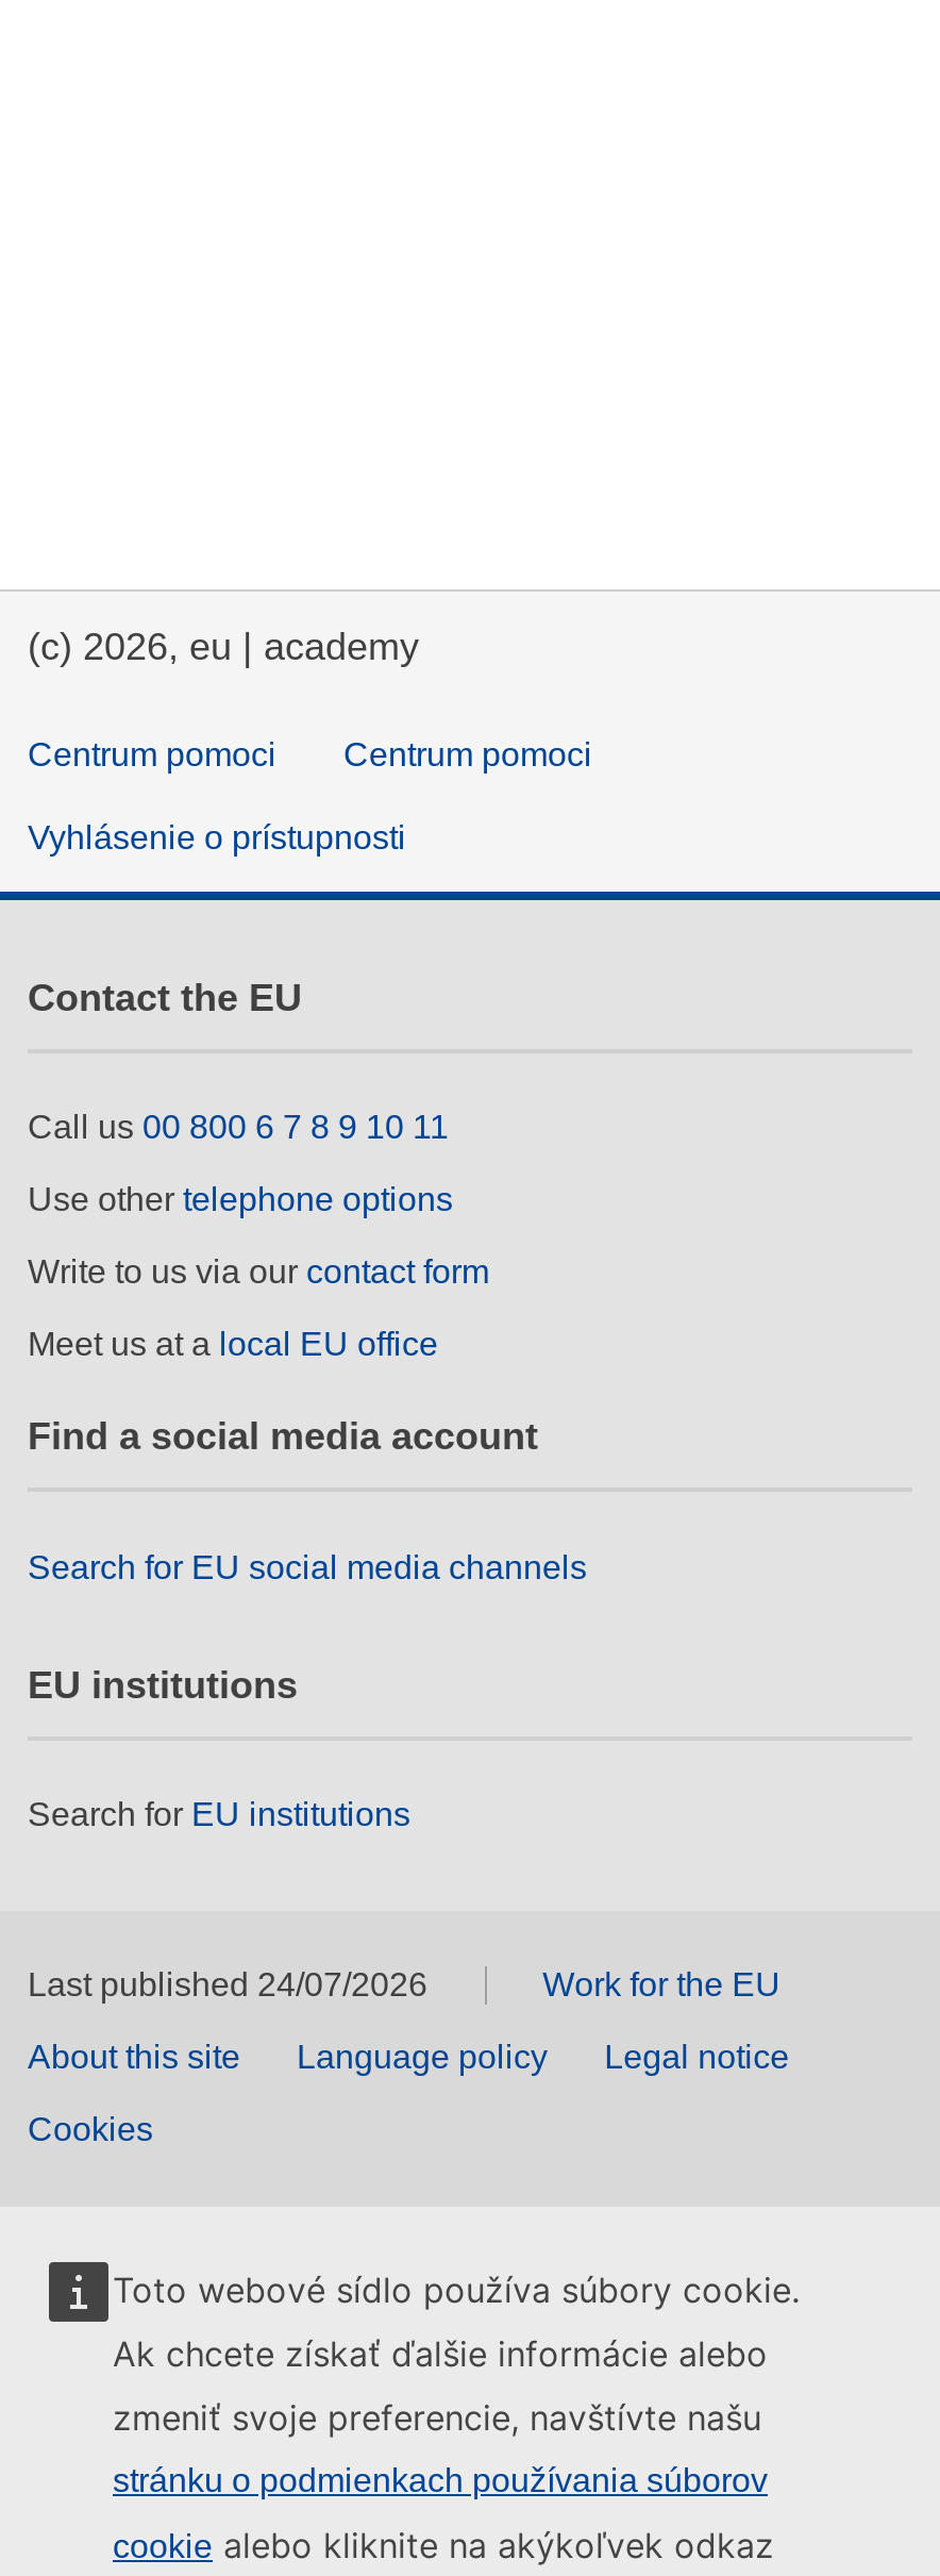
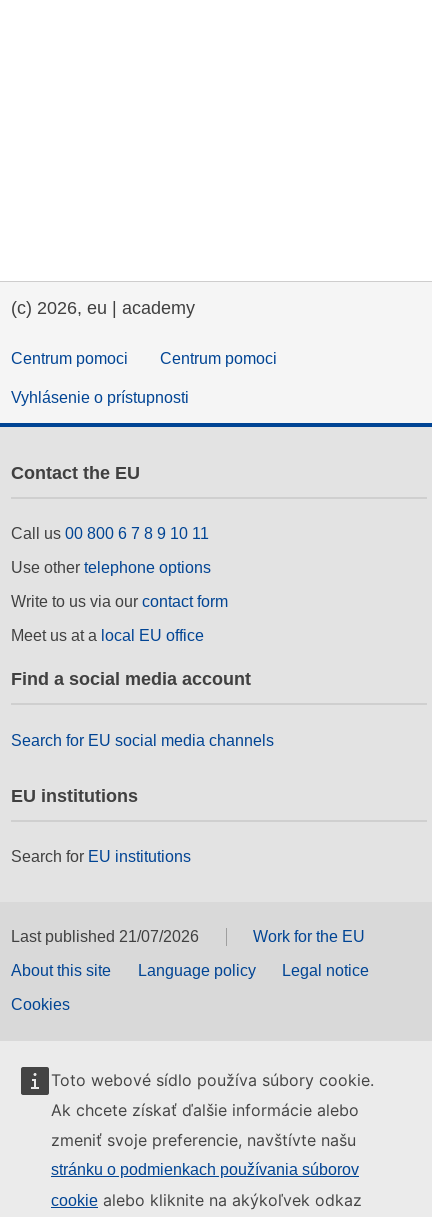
[28,1967,427,2004] Last published 24/07/2026 -> [11,928,199,945] Last published 21/07/2026

